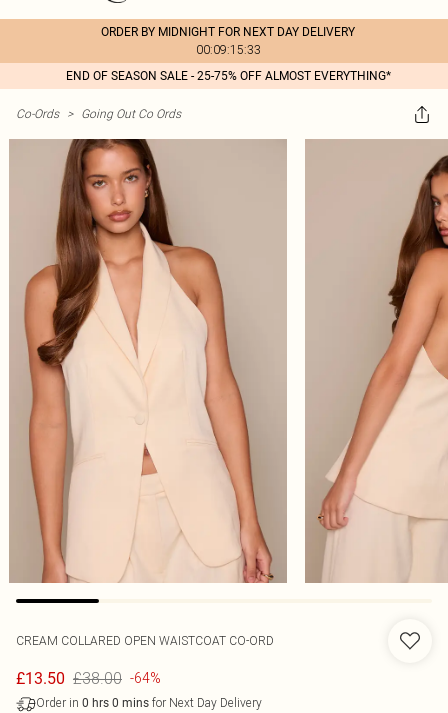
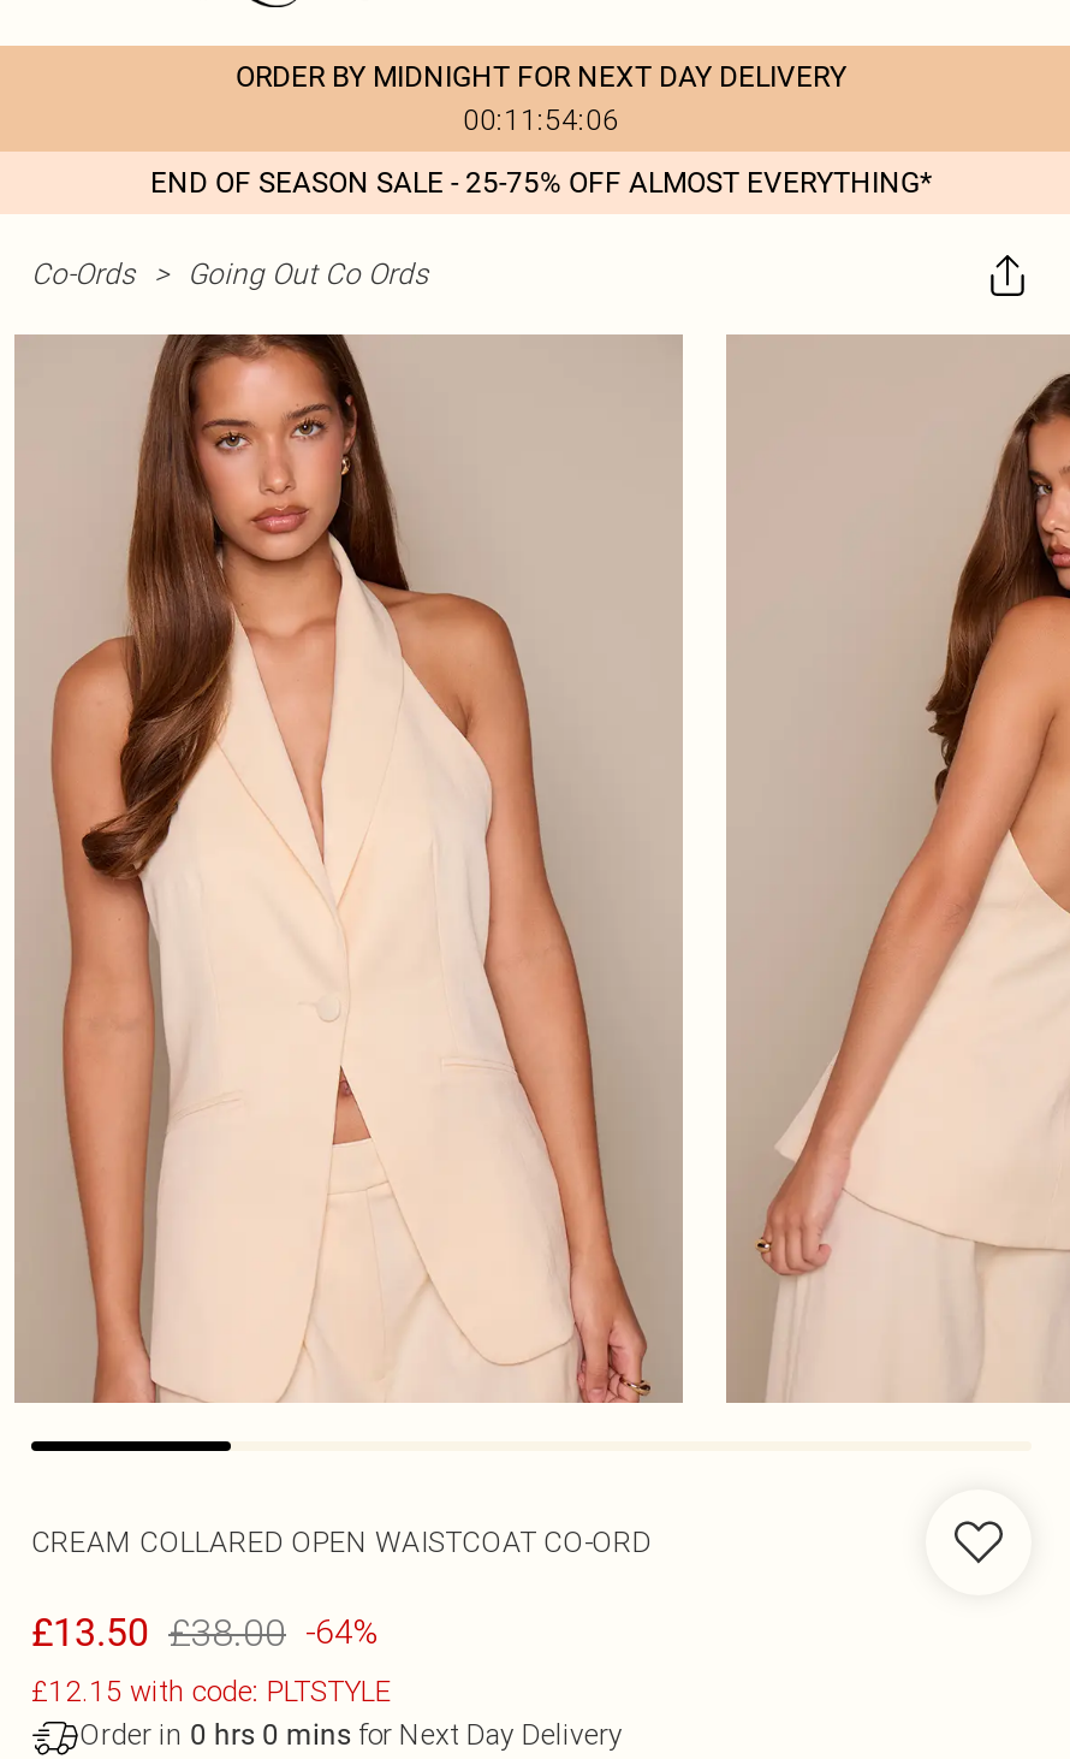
[195,42,260,57] 00:09:15:33 -> [463,101,619,137] 00:11:54:06
none -> [31,1672,392,1708] £12.15 with code: PLTSTYLE

